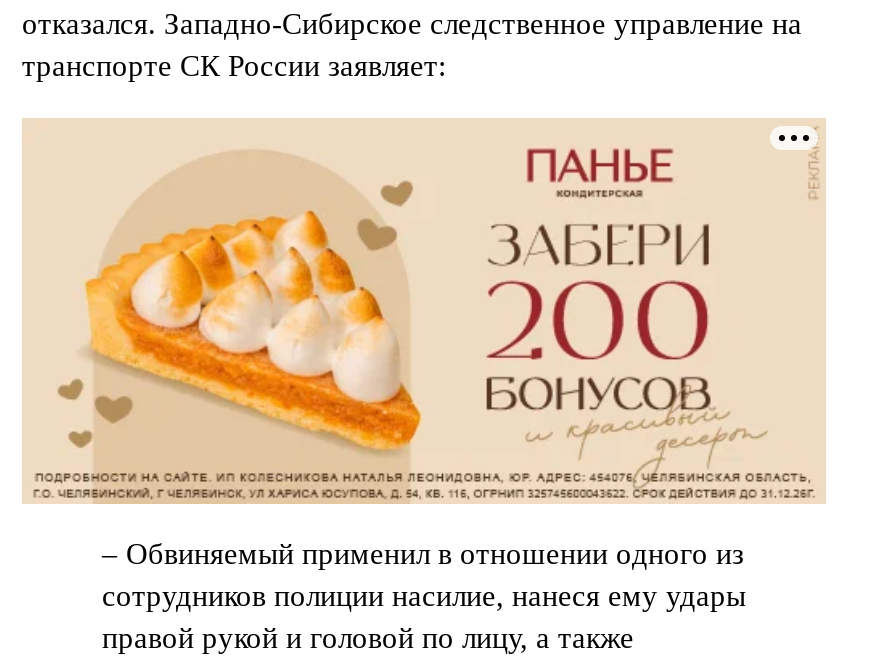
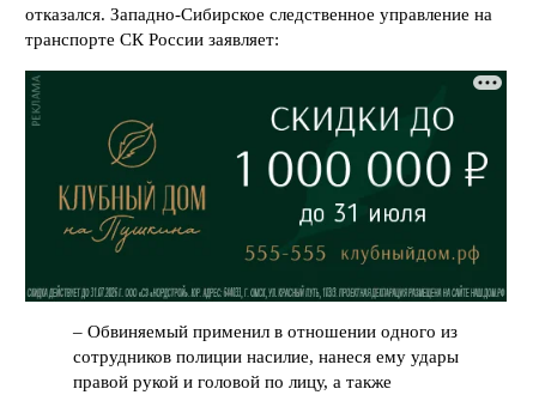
[22,118,826,504] [image] -> [24,69,508,303] [image]

